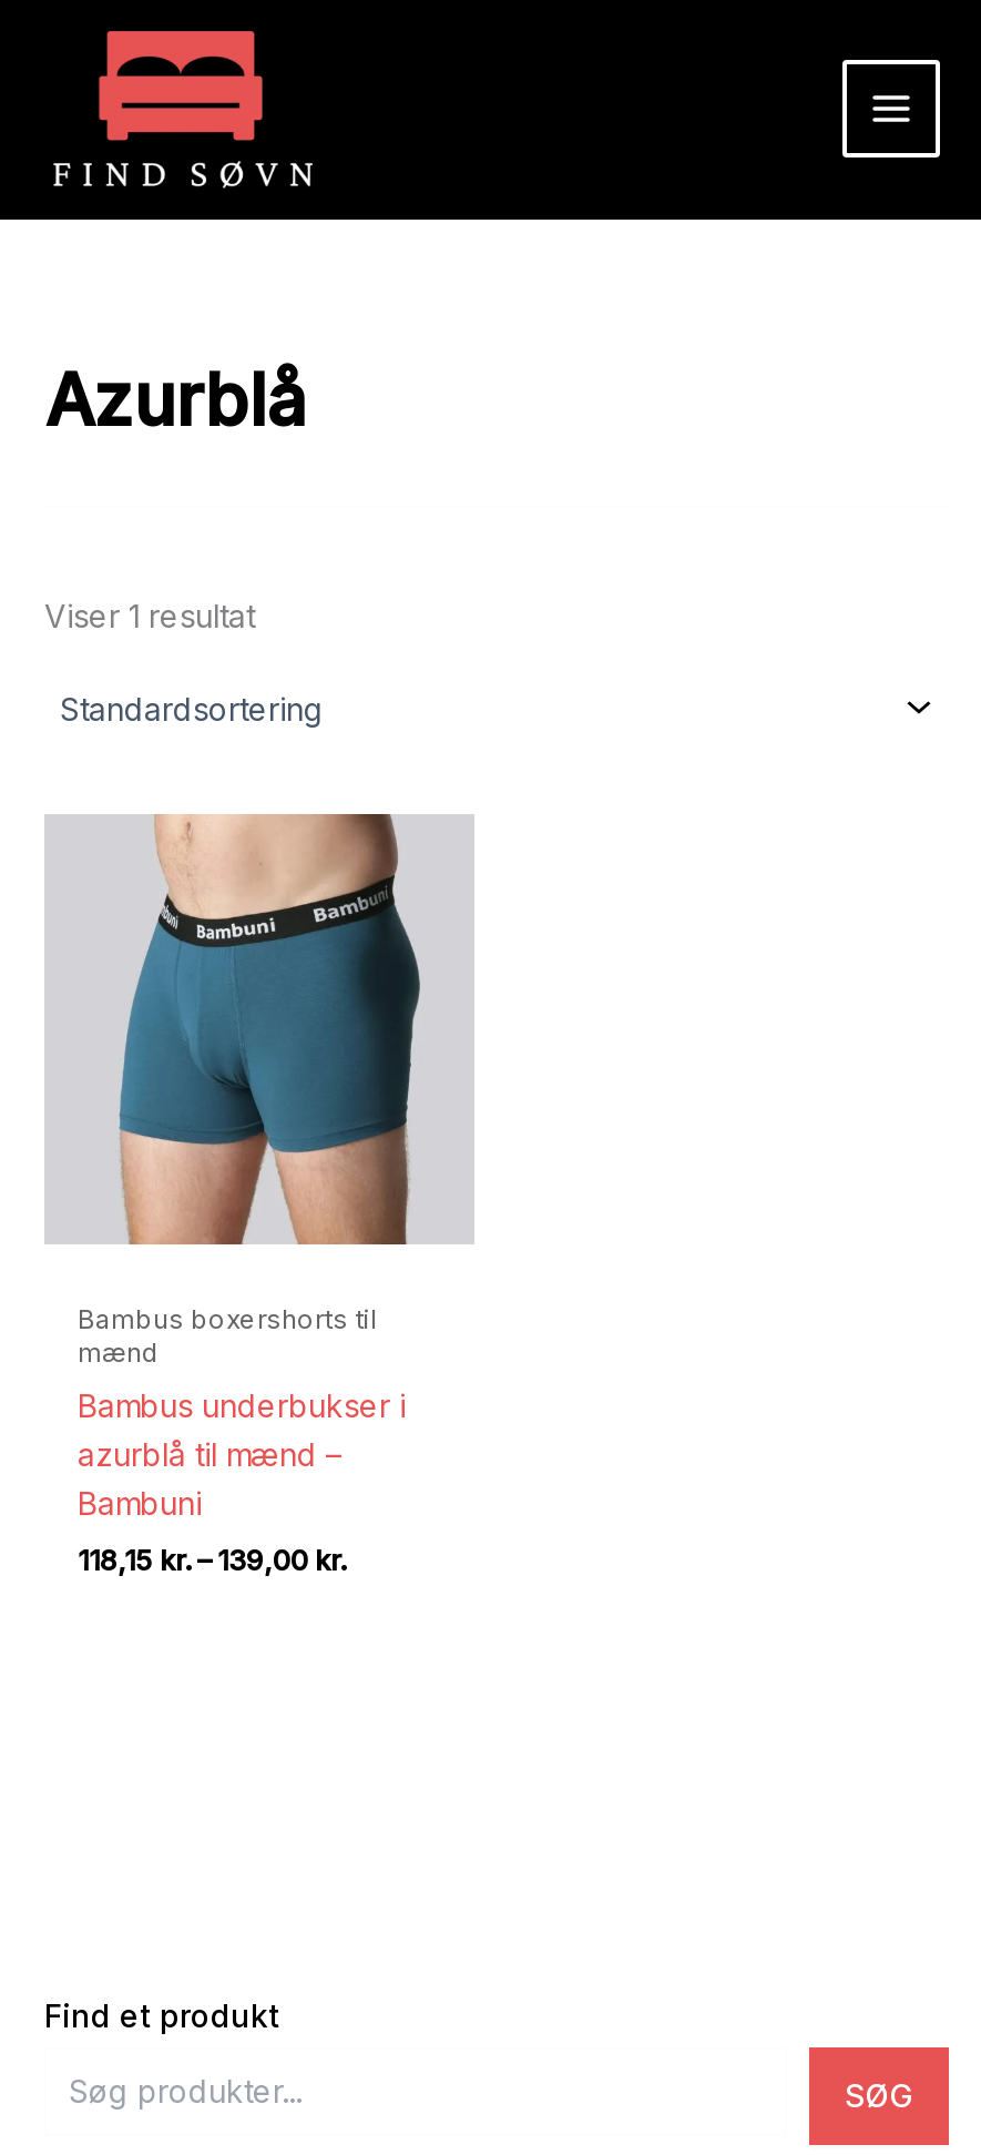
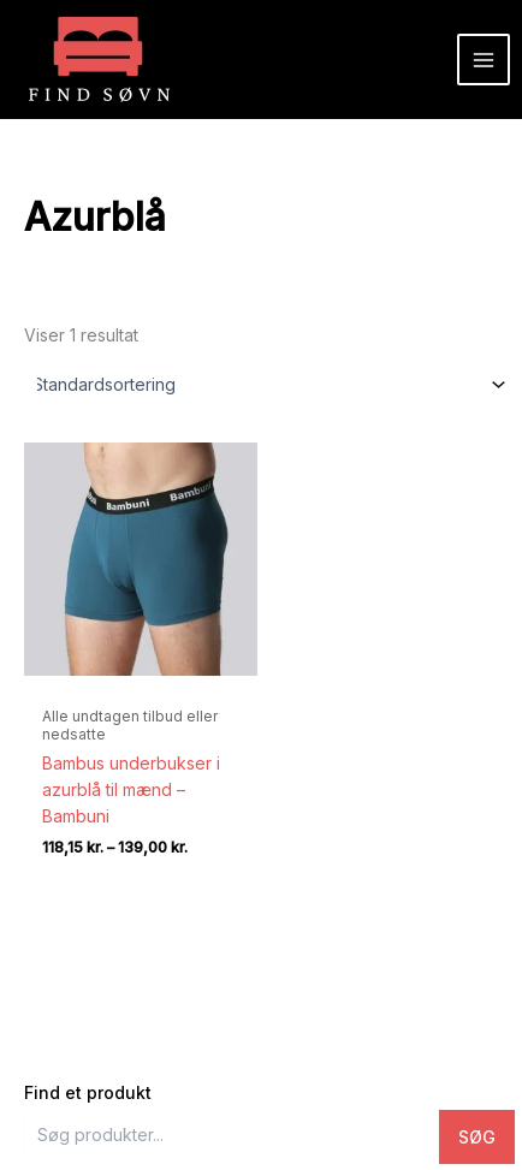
[78,1303,377,1370] Bambus boxershorts til | mænd -> [42,707,218,743] Alle undtagen tilbud eller | nedsatte

